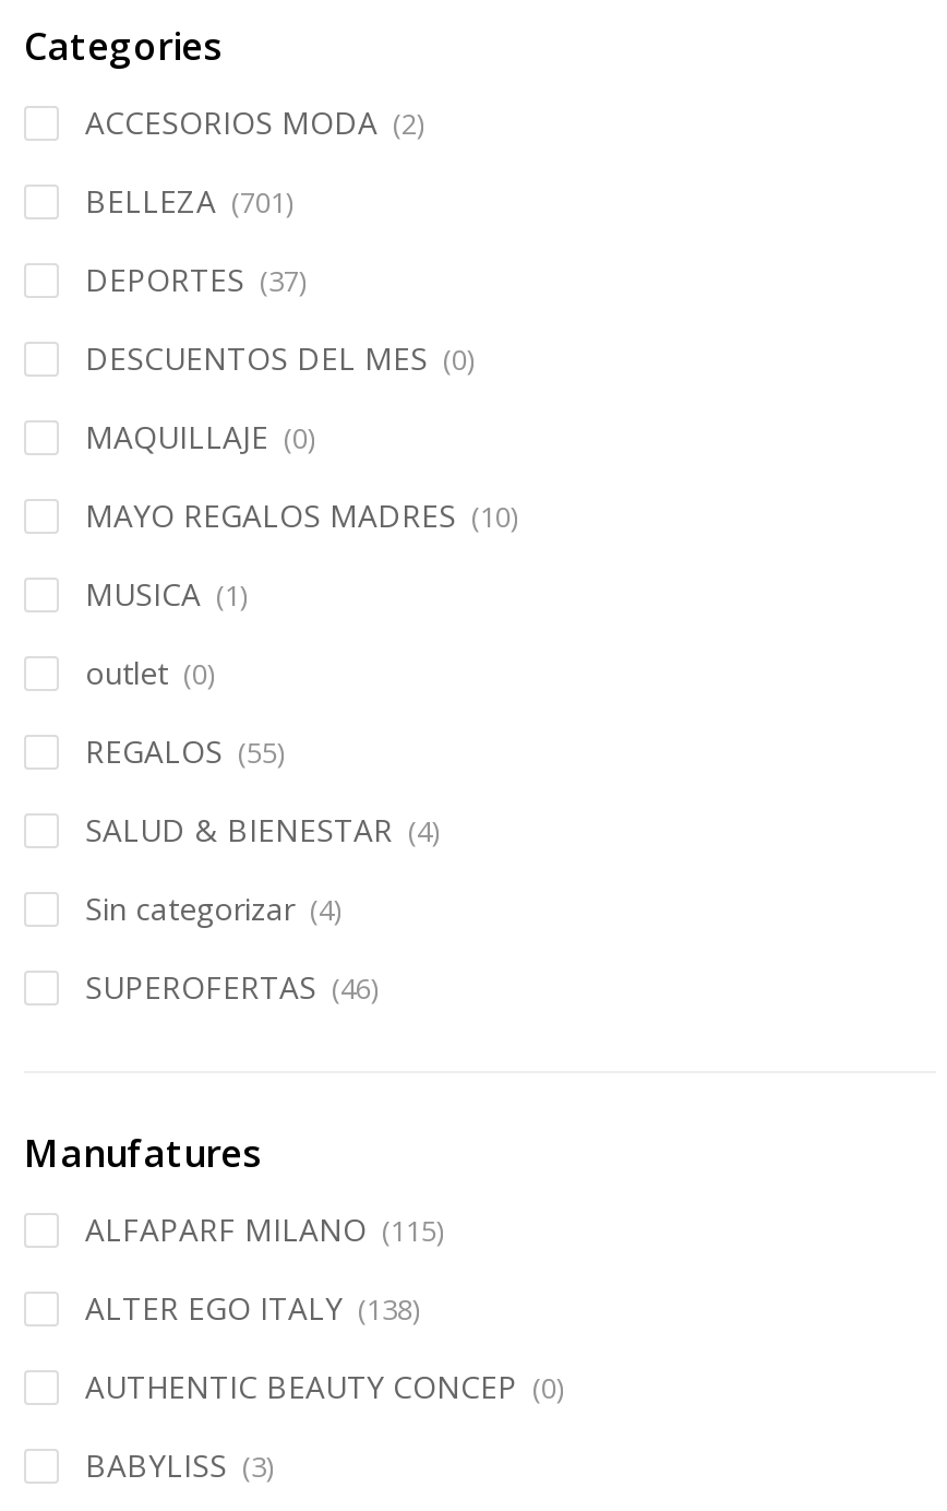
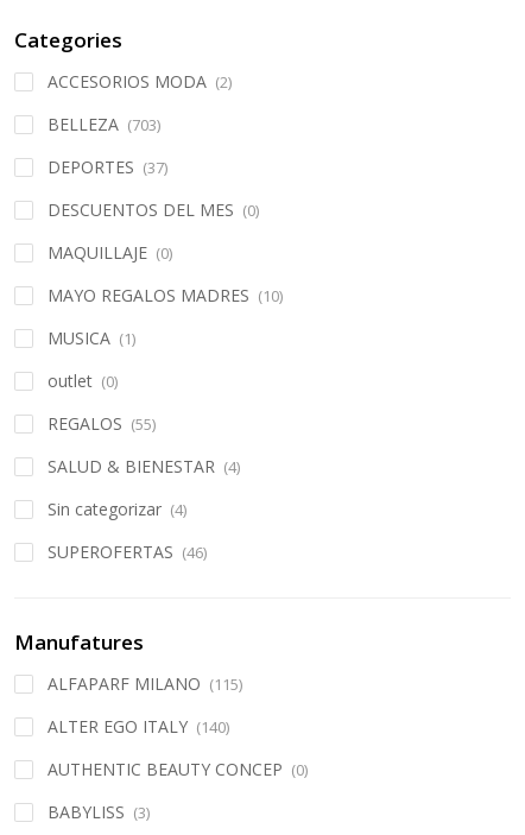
[85,180,292,222] BELLEZA (701) -> [48,113,160,135] BELLEZA (703)
[85,1287,419,1329] ALTER EGO ITALY (138) -> [48,715,229,738] ALTER EGO ITALY (140)

